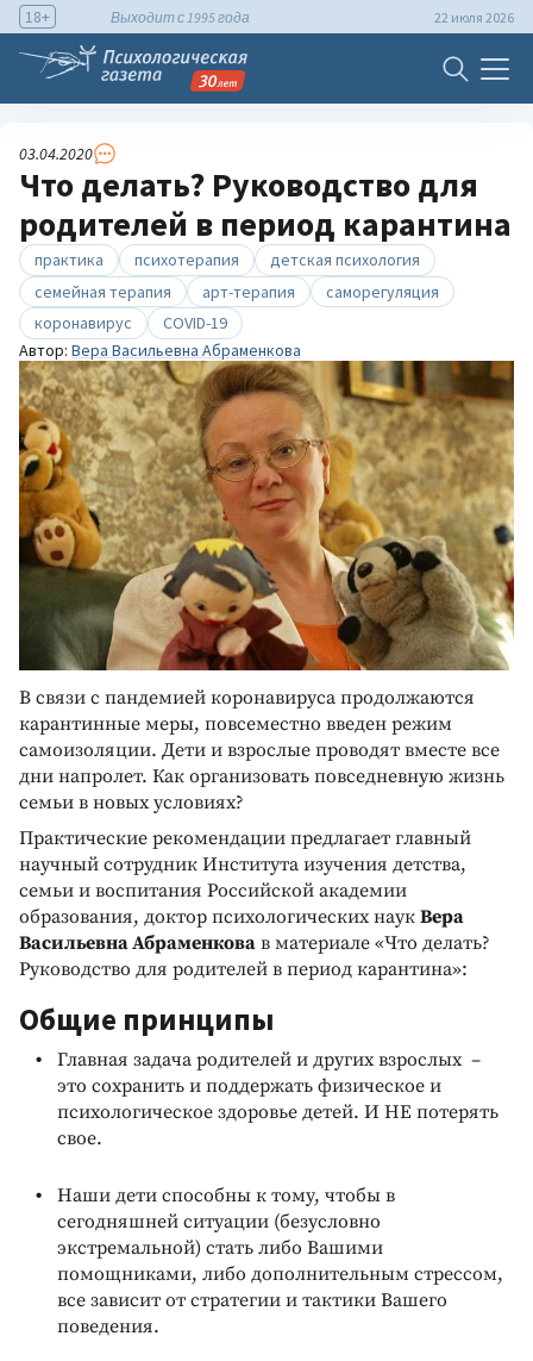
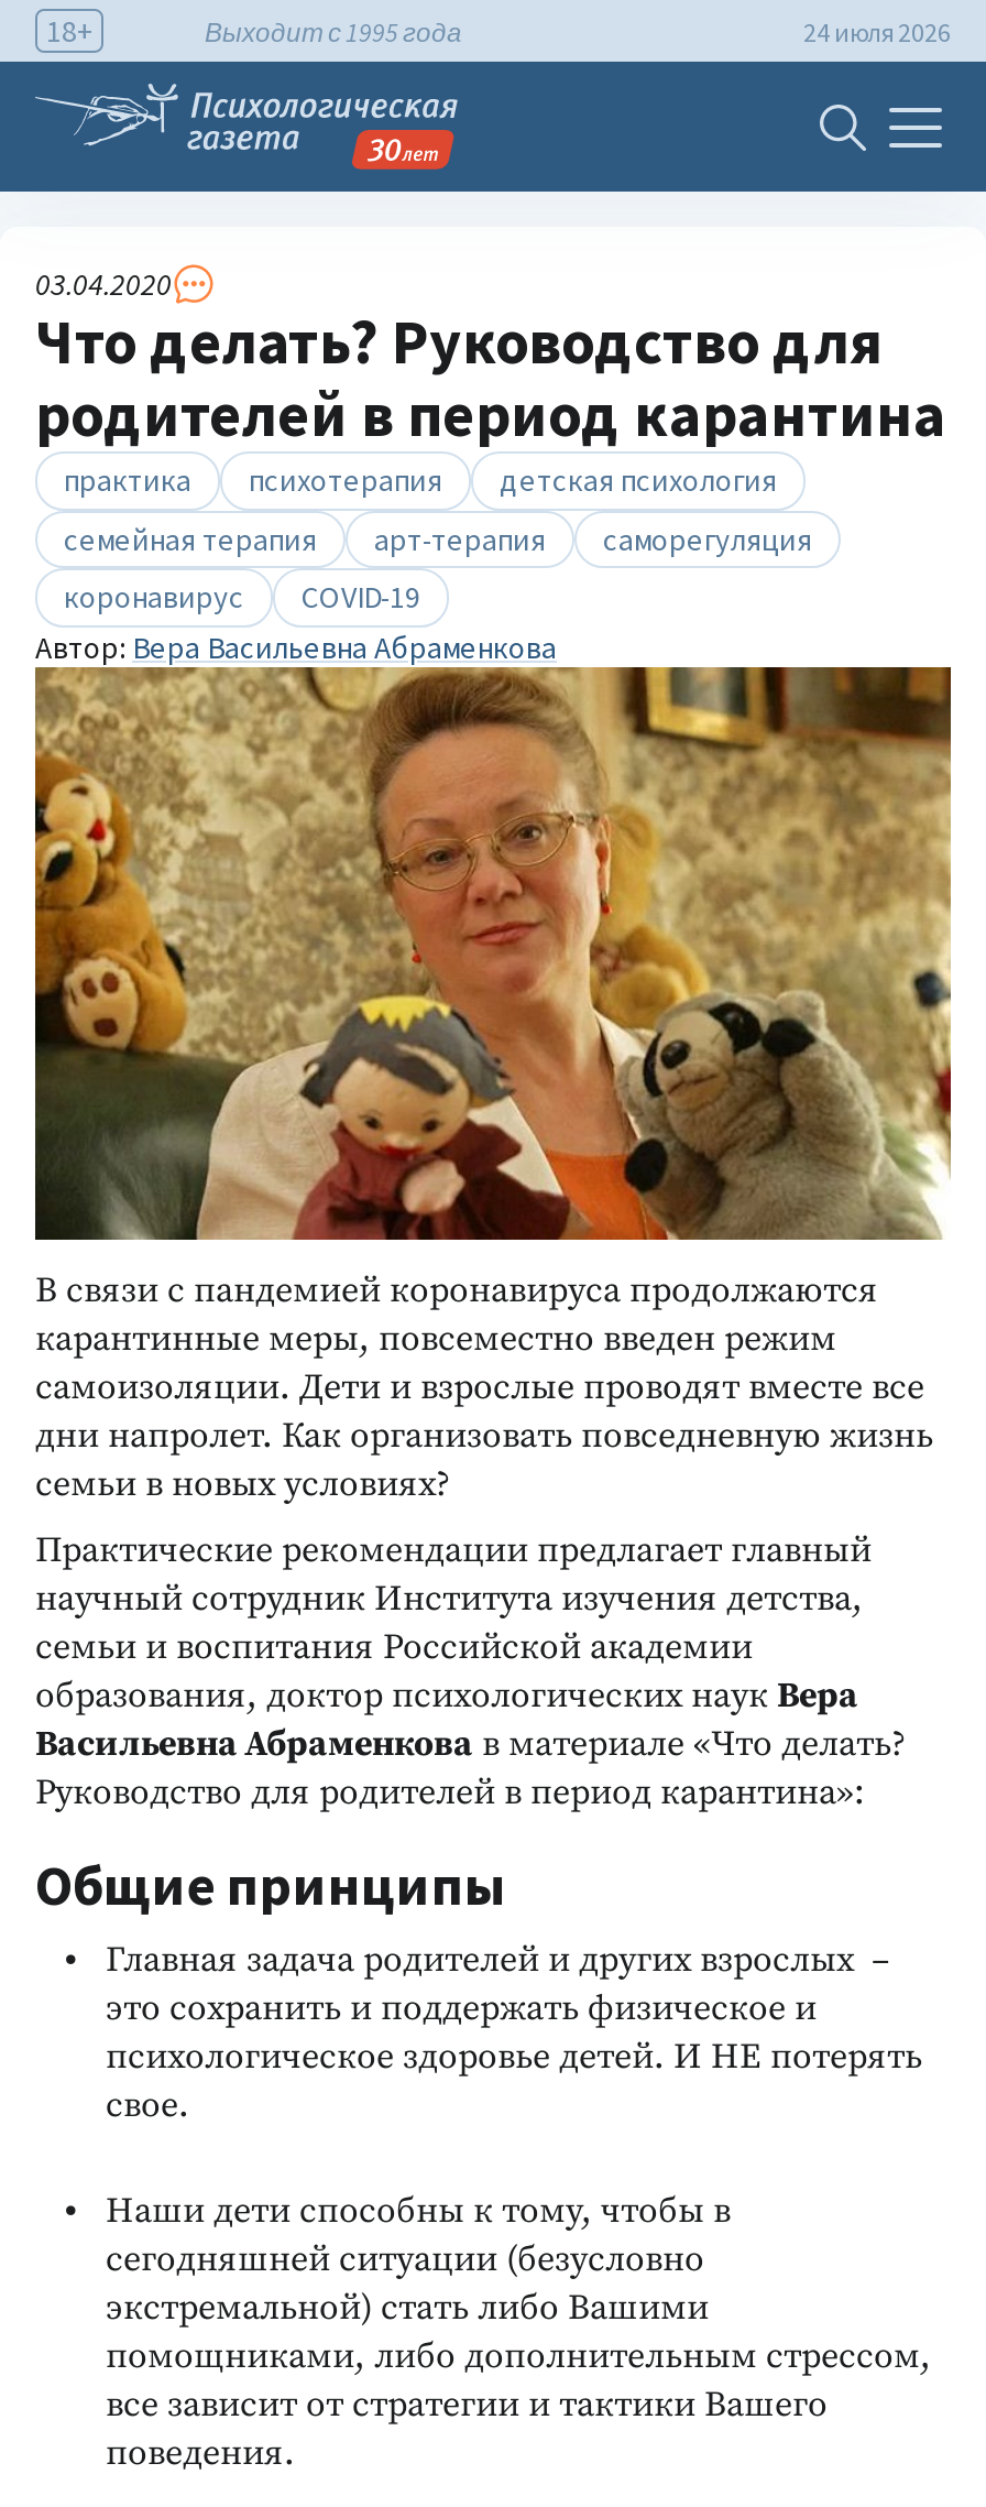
[434,8,514,26] 22 июля 2026 -> [803,14,951,47] 24 июля 2026

